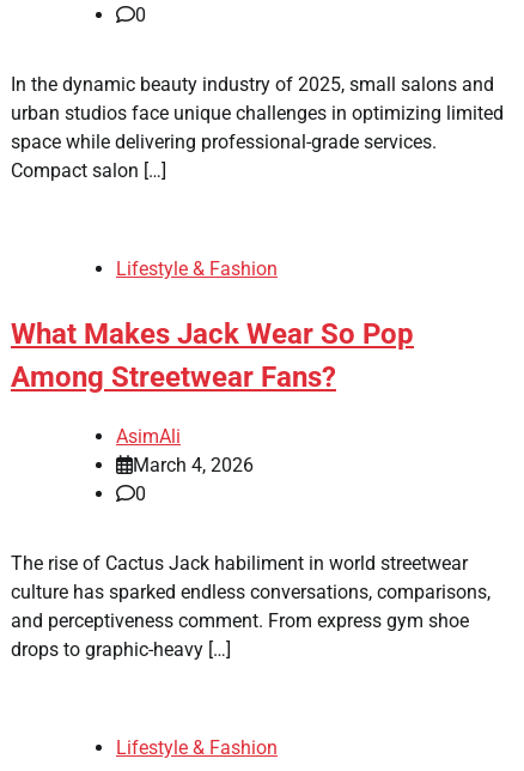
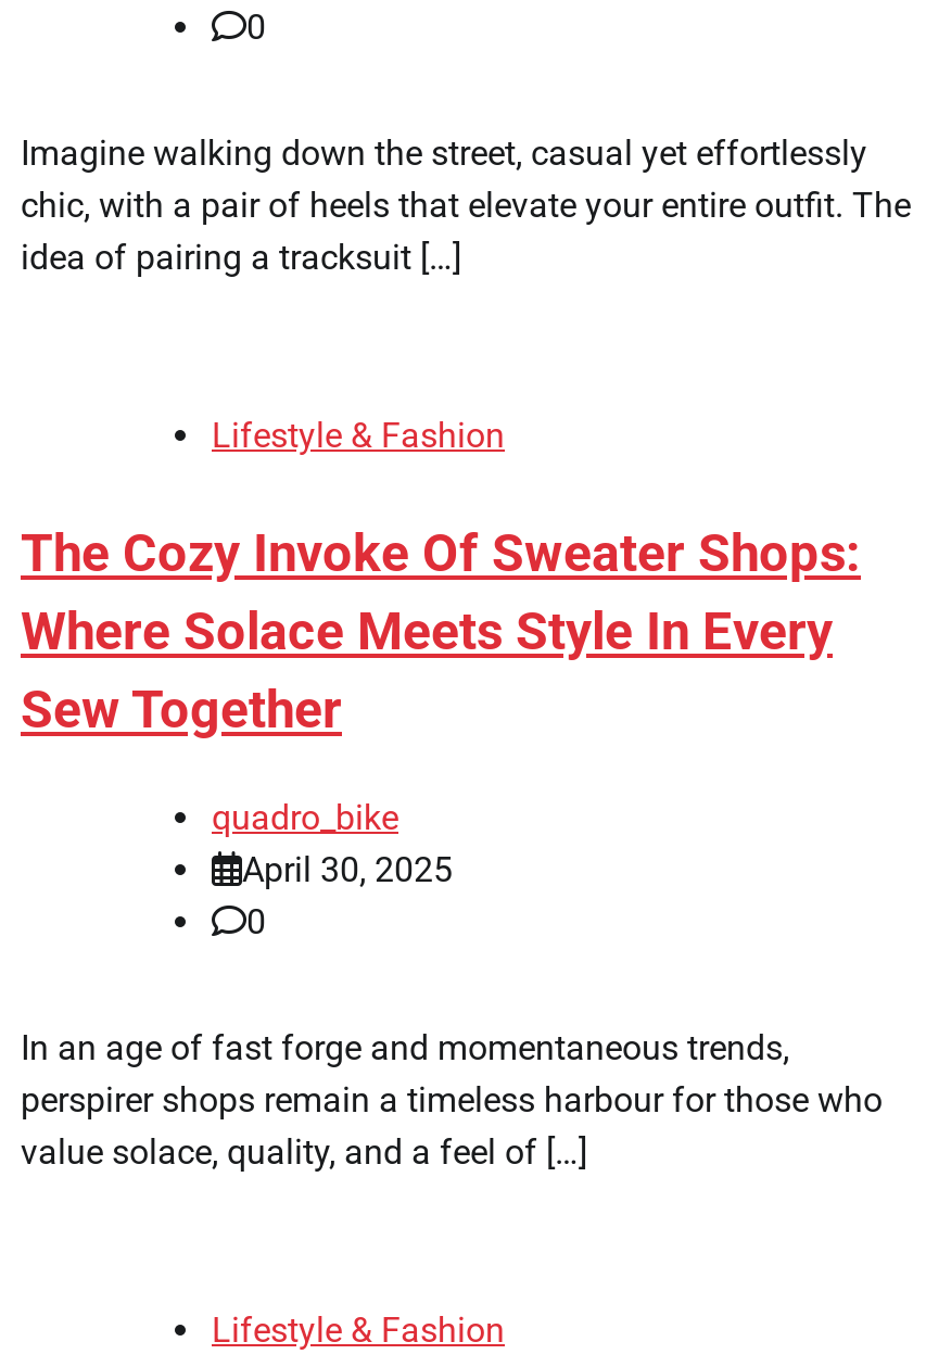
[11,73,504,182] In the dynamic beauty industry of 2025, small salons and | urban studios face unique challenges in optimizing limited | space while delivering professional-grade services. | Compact salon […] -> [21,133,911,279] Imagine walking down the street, casual yet effortlessly | chic, with a pair of heels that elevate your entire outfit. The | idea of pairing a tracksuit […]
[11,318,414,394] What Makes Jack Wear So Pop | Among Streetwear Fans? -> [21,524,861,741] The Cozy Invoke Of Sweater Shops: | Where Solace Meets Style In Every | Sew Together
[116,425,254,477] AsimAli | March 4, 2026 -> [212,797,453,891] quadro_bike | April 30, 2025
[11,552,491,661] The rise of Cactus Jack habiliment in world streetwear | culture has sparked endless conversations, comparisons, | and perceptiveness comment. From express gym shoe | drops to graphic-heavy […] -> [21,1028,883,1173] In an age of fast forge and momentaneous trends, | perspirer shops remain a timeless harbour for those who | value solace, quality, and a feel of […]

